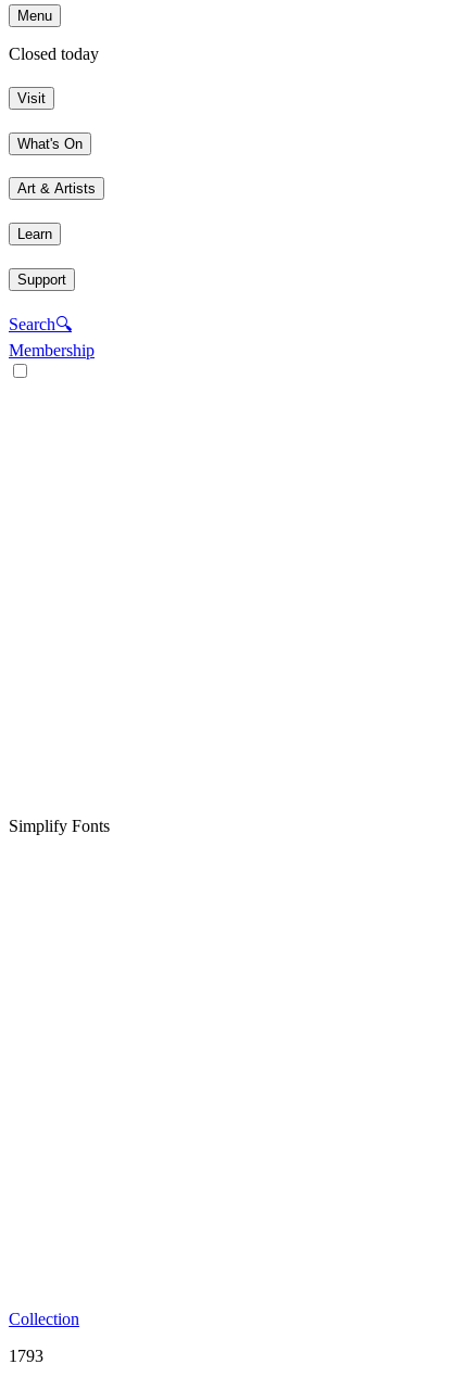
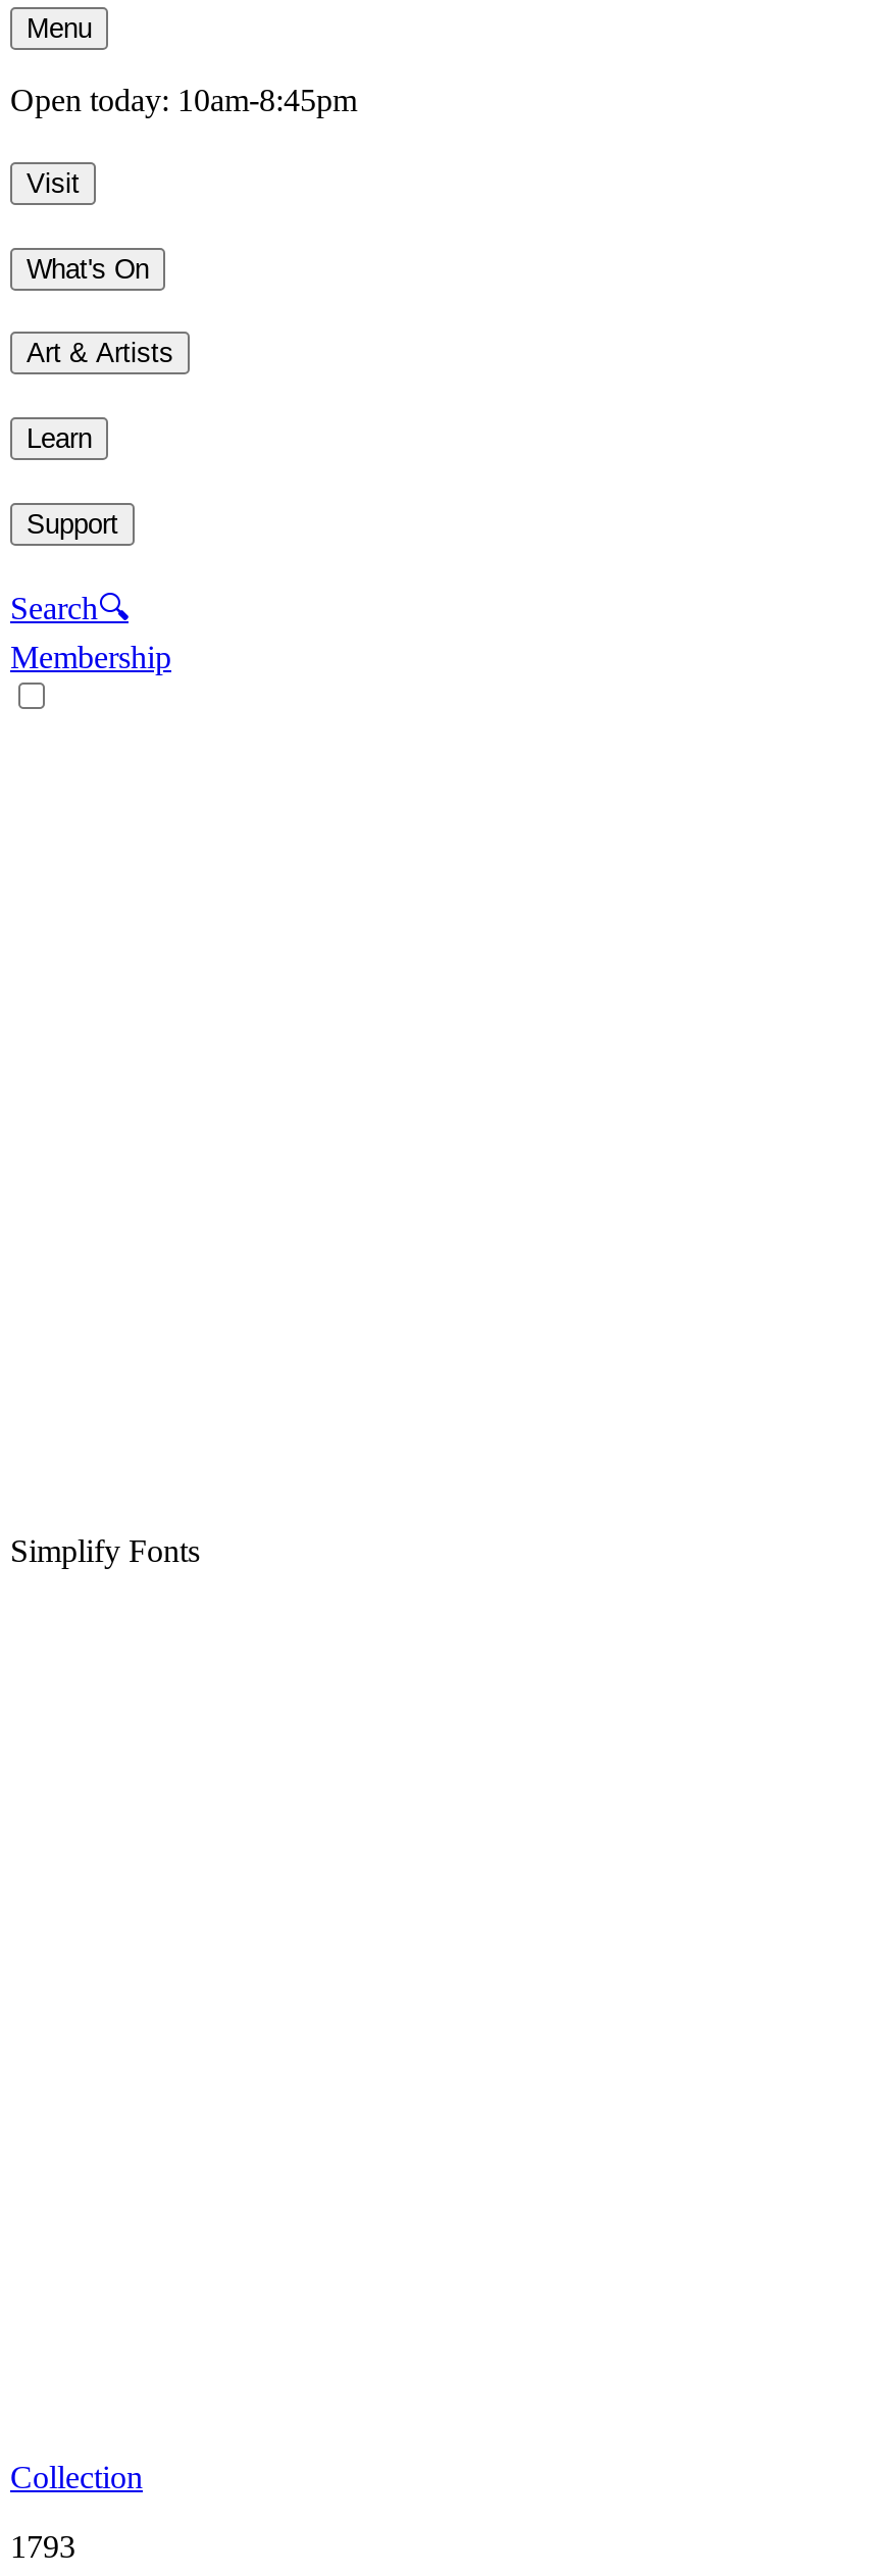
[9,45,99,63] Closed today -> [10,83,357,118] Open today: 10am-8:45pm

